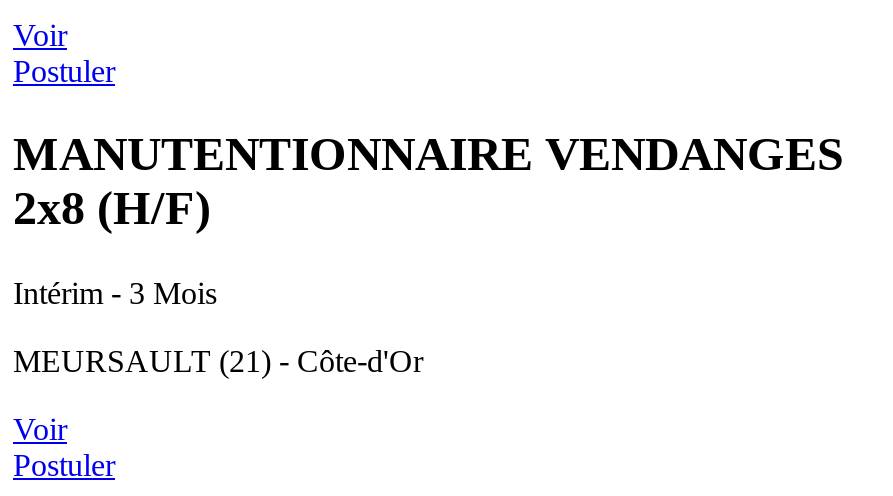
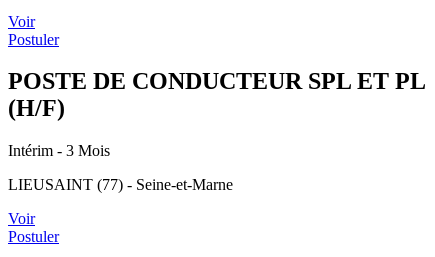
[13,129,843,235] MANUTENTIONNAIRE VENDANGES | 2x8 (H/F) -> [8,68,425,121] POSTE DE CONDUCTEUR SPL ET PL | (H/F)
[13,345,423,379] MEURSAULT (21) - Côte-d'Or -> [8,176,233,193] LIEUSAINT (77) - Seine-et-Marne

